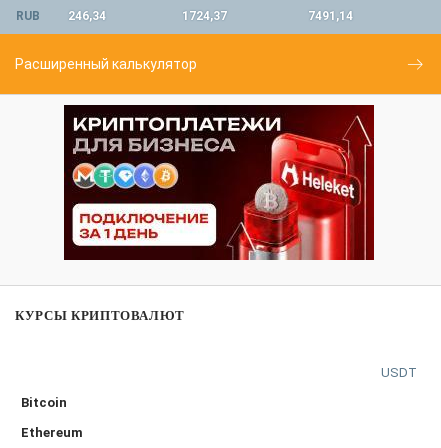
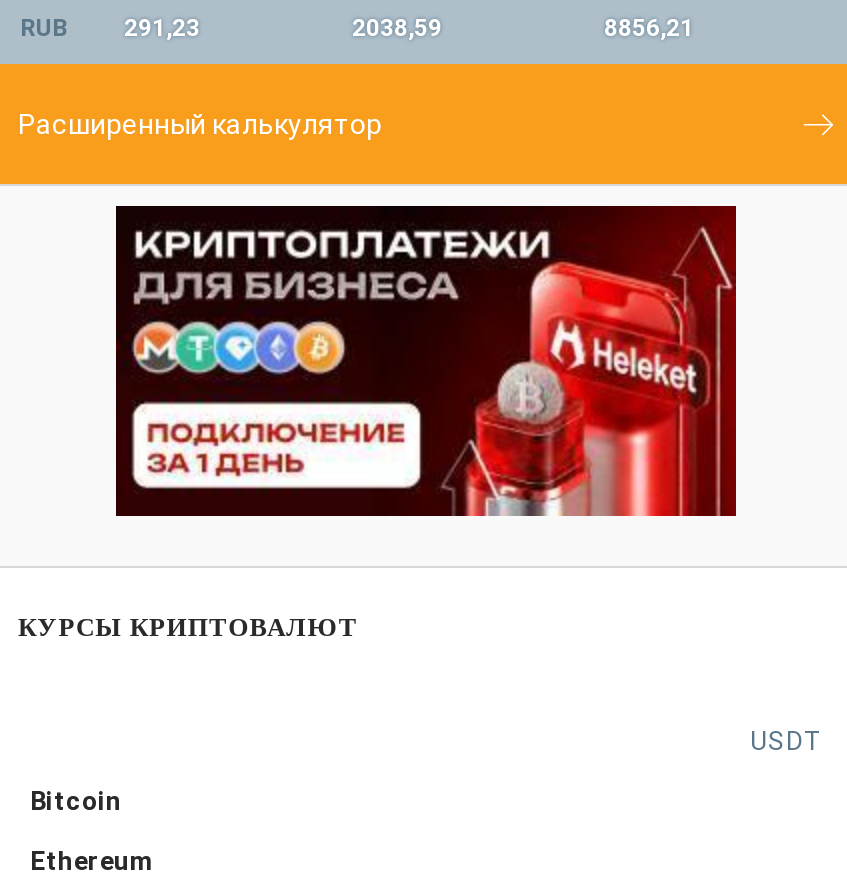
[16,8,106,22] RUB 246,34 -> [20,13,200,41] RUB 291,23
[182,8,227,22] 1724,37 -> [352,13,442,41] 2038,59
[308,8,353,22] 7491,14 -> [604,13,694,41] 8856,21

